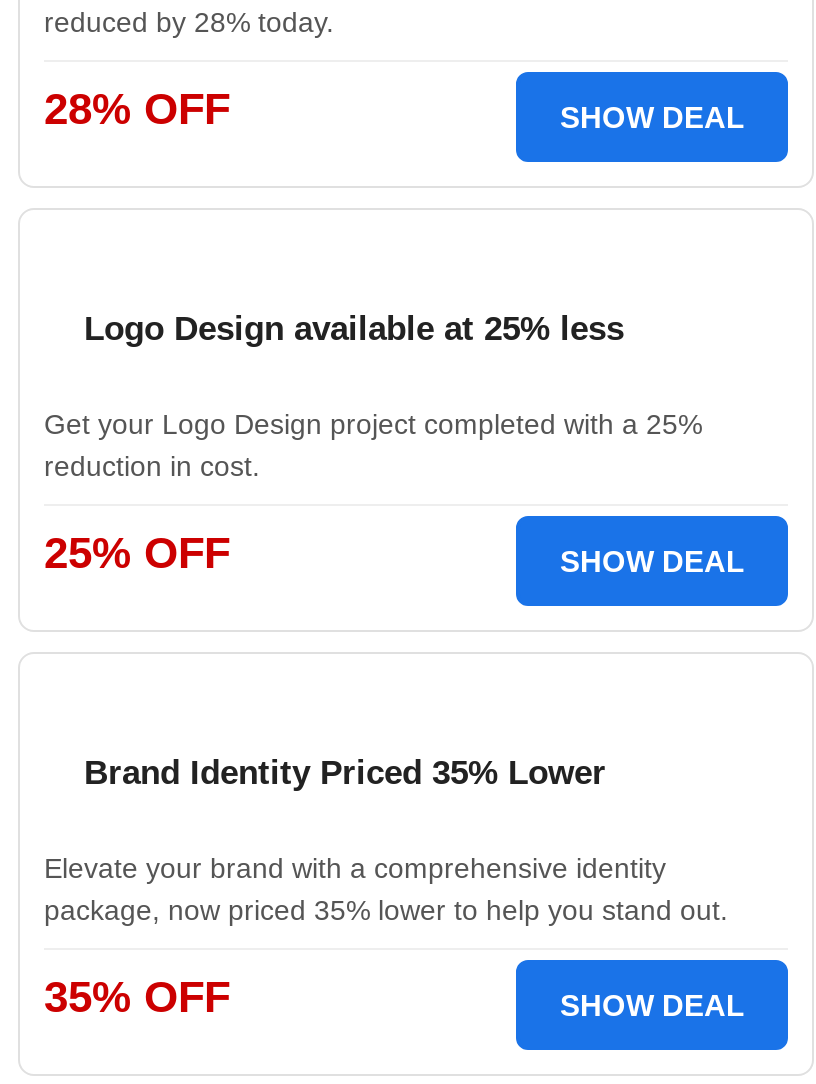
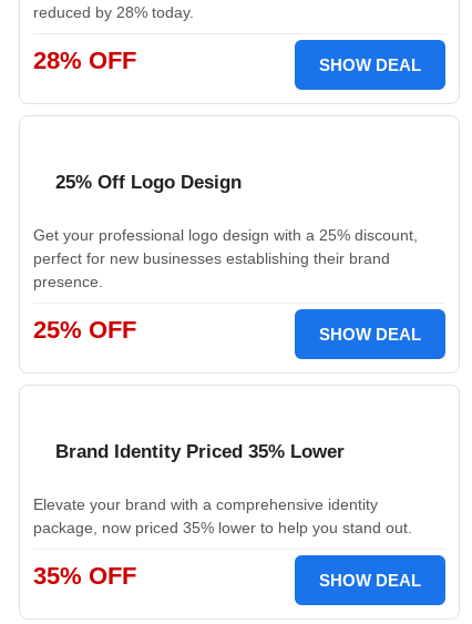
[84,310,624,348] Logo Design available at 25% less -> [55,172,242,193] 25% Off Logo Design
[44,408,702,482] Get your Logo Design project completed with a 25% | reduction in cost. -> [33,226,418,290] Get your professional logo design with a 25% discount, | perfect for new businesses establishing their brand | presence.

